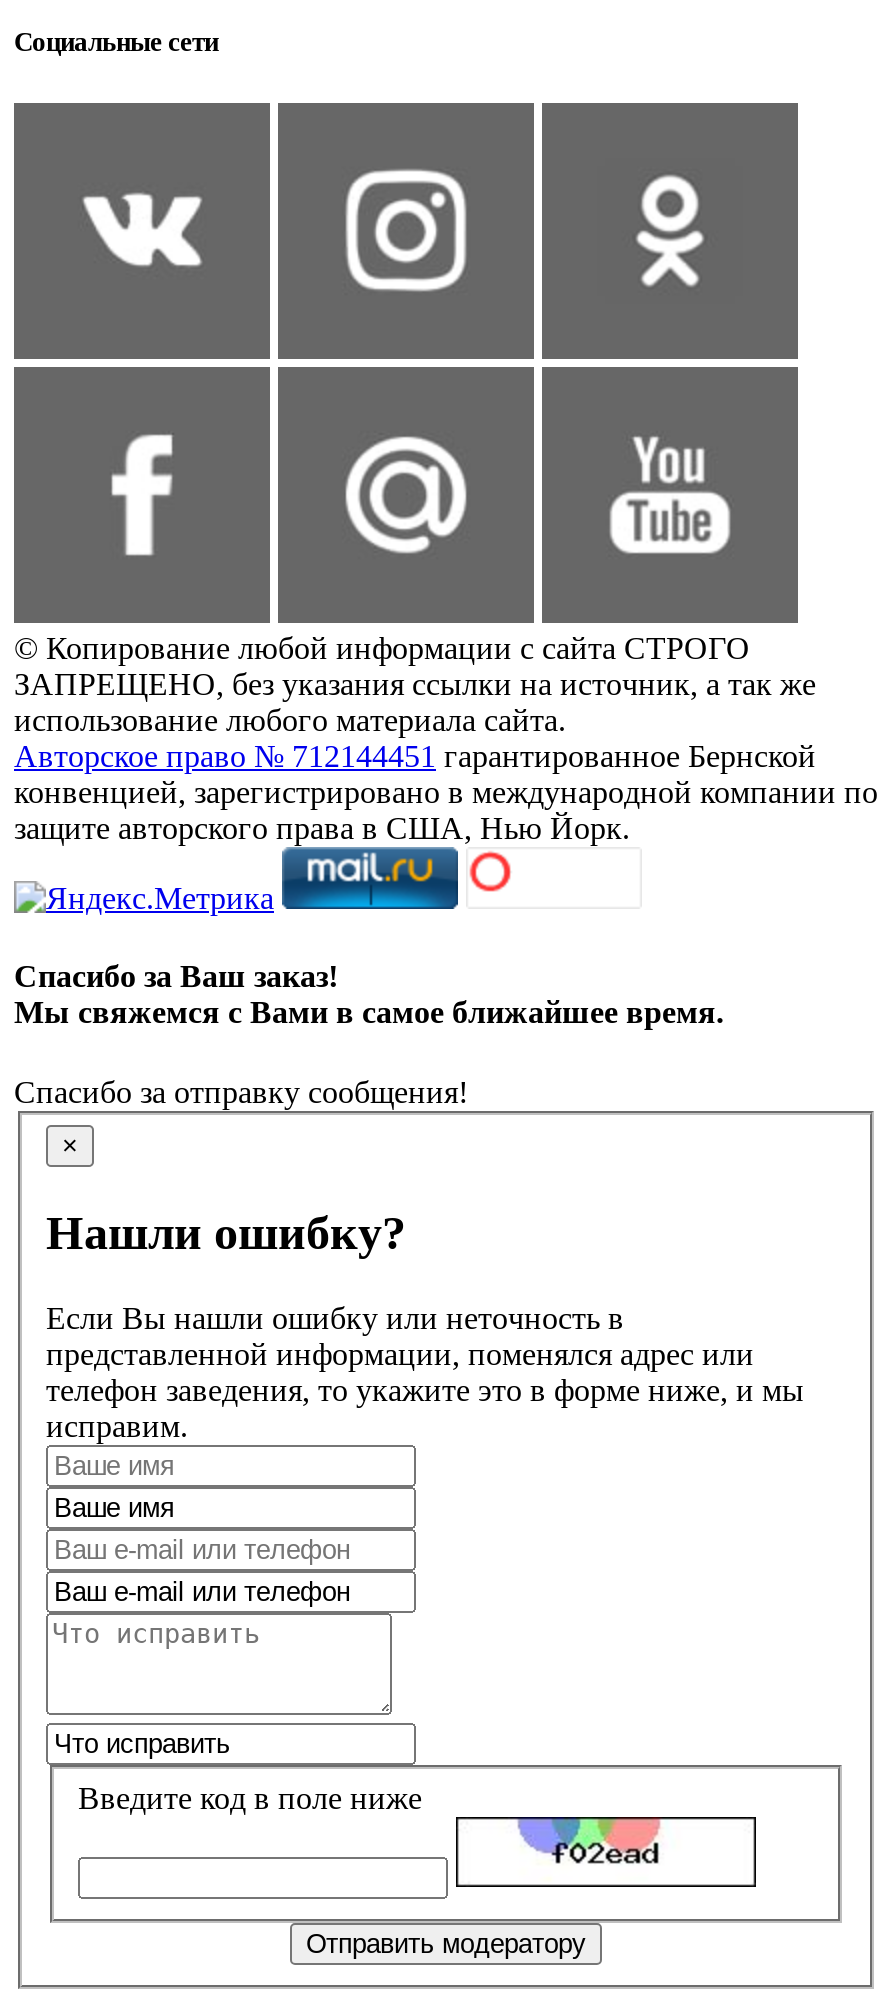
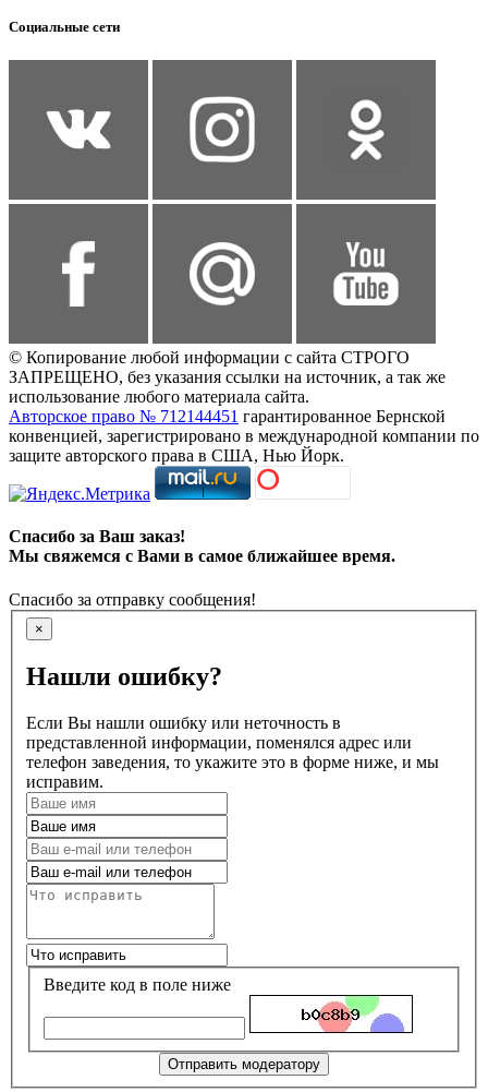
[516,1815,740,1887] [image] -> [283,995,405,1033] [image]

